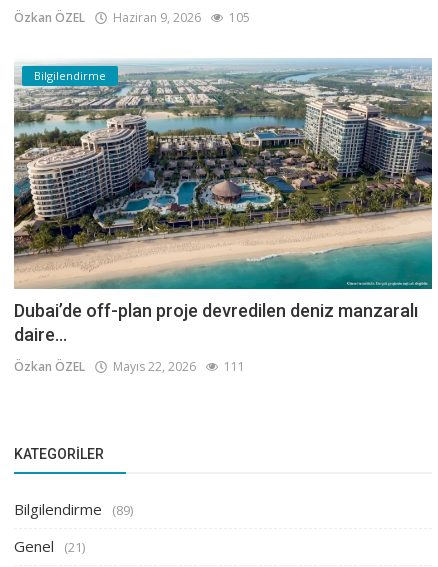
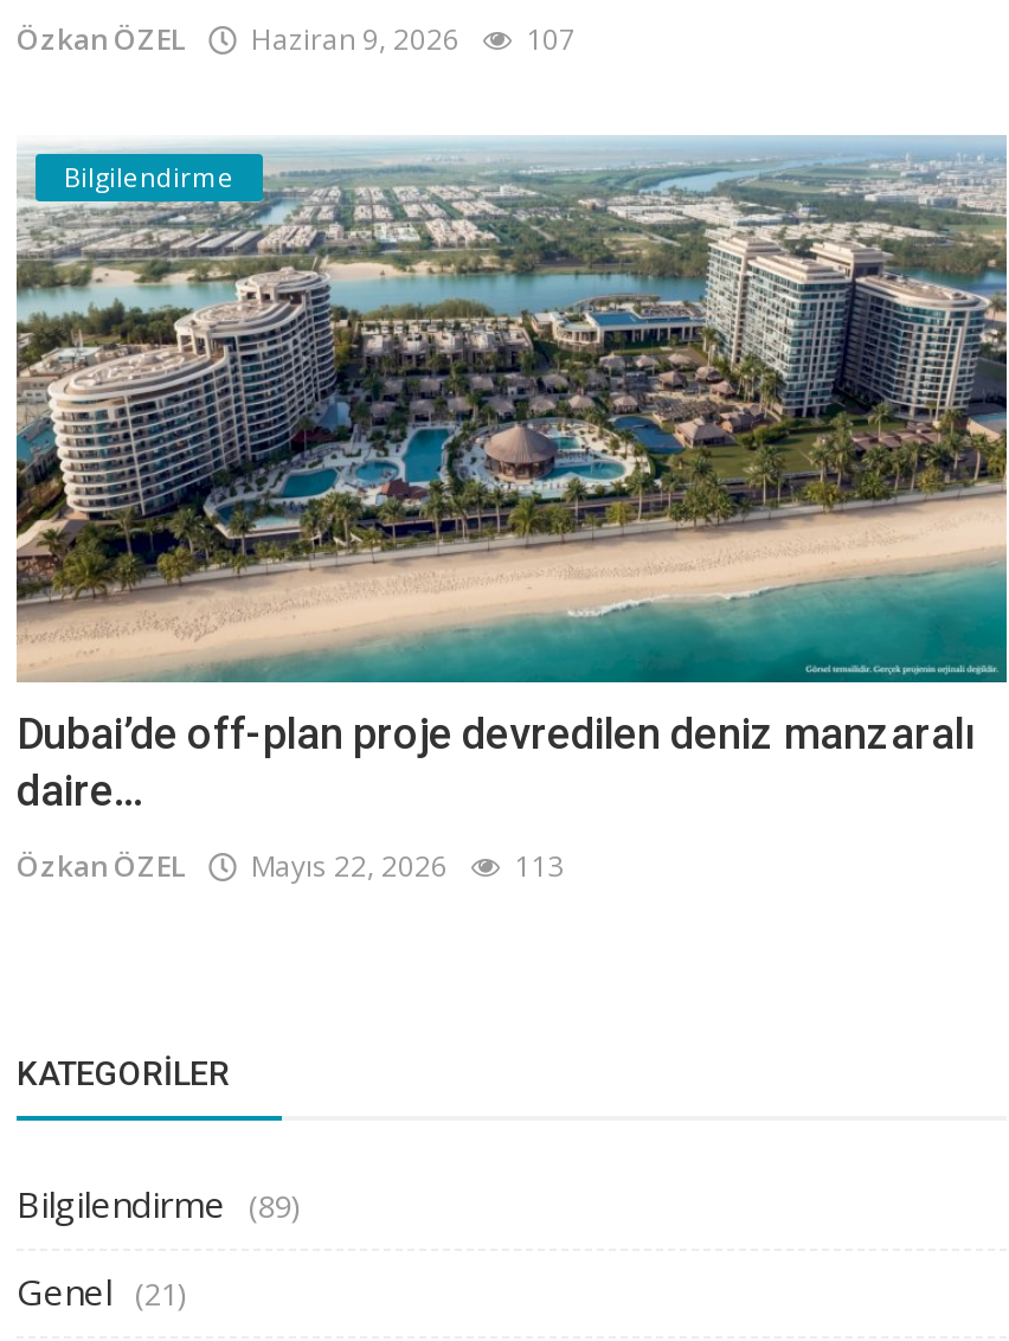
[14,9,250,26] Özkan ÖZEL Haziran 9, 2026 105 -> [17,18,576,59] Özkan ÖZEL Haziran 9, 2026 107
[14,358,245,375] Özkan ÖZEL Mayıs 22, 2026 111 -> [17,846,564,886] Özkan ÖZEL Mayıs 22, 2026 113

